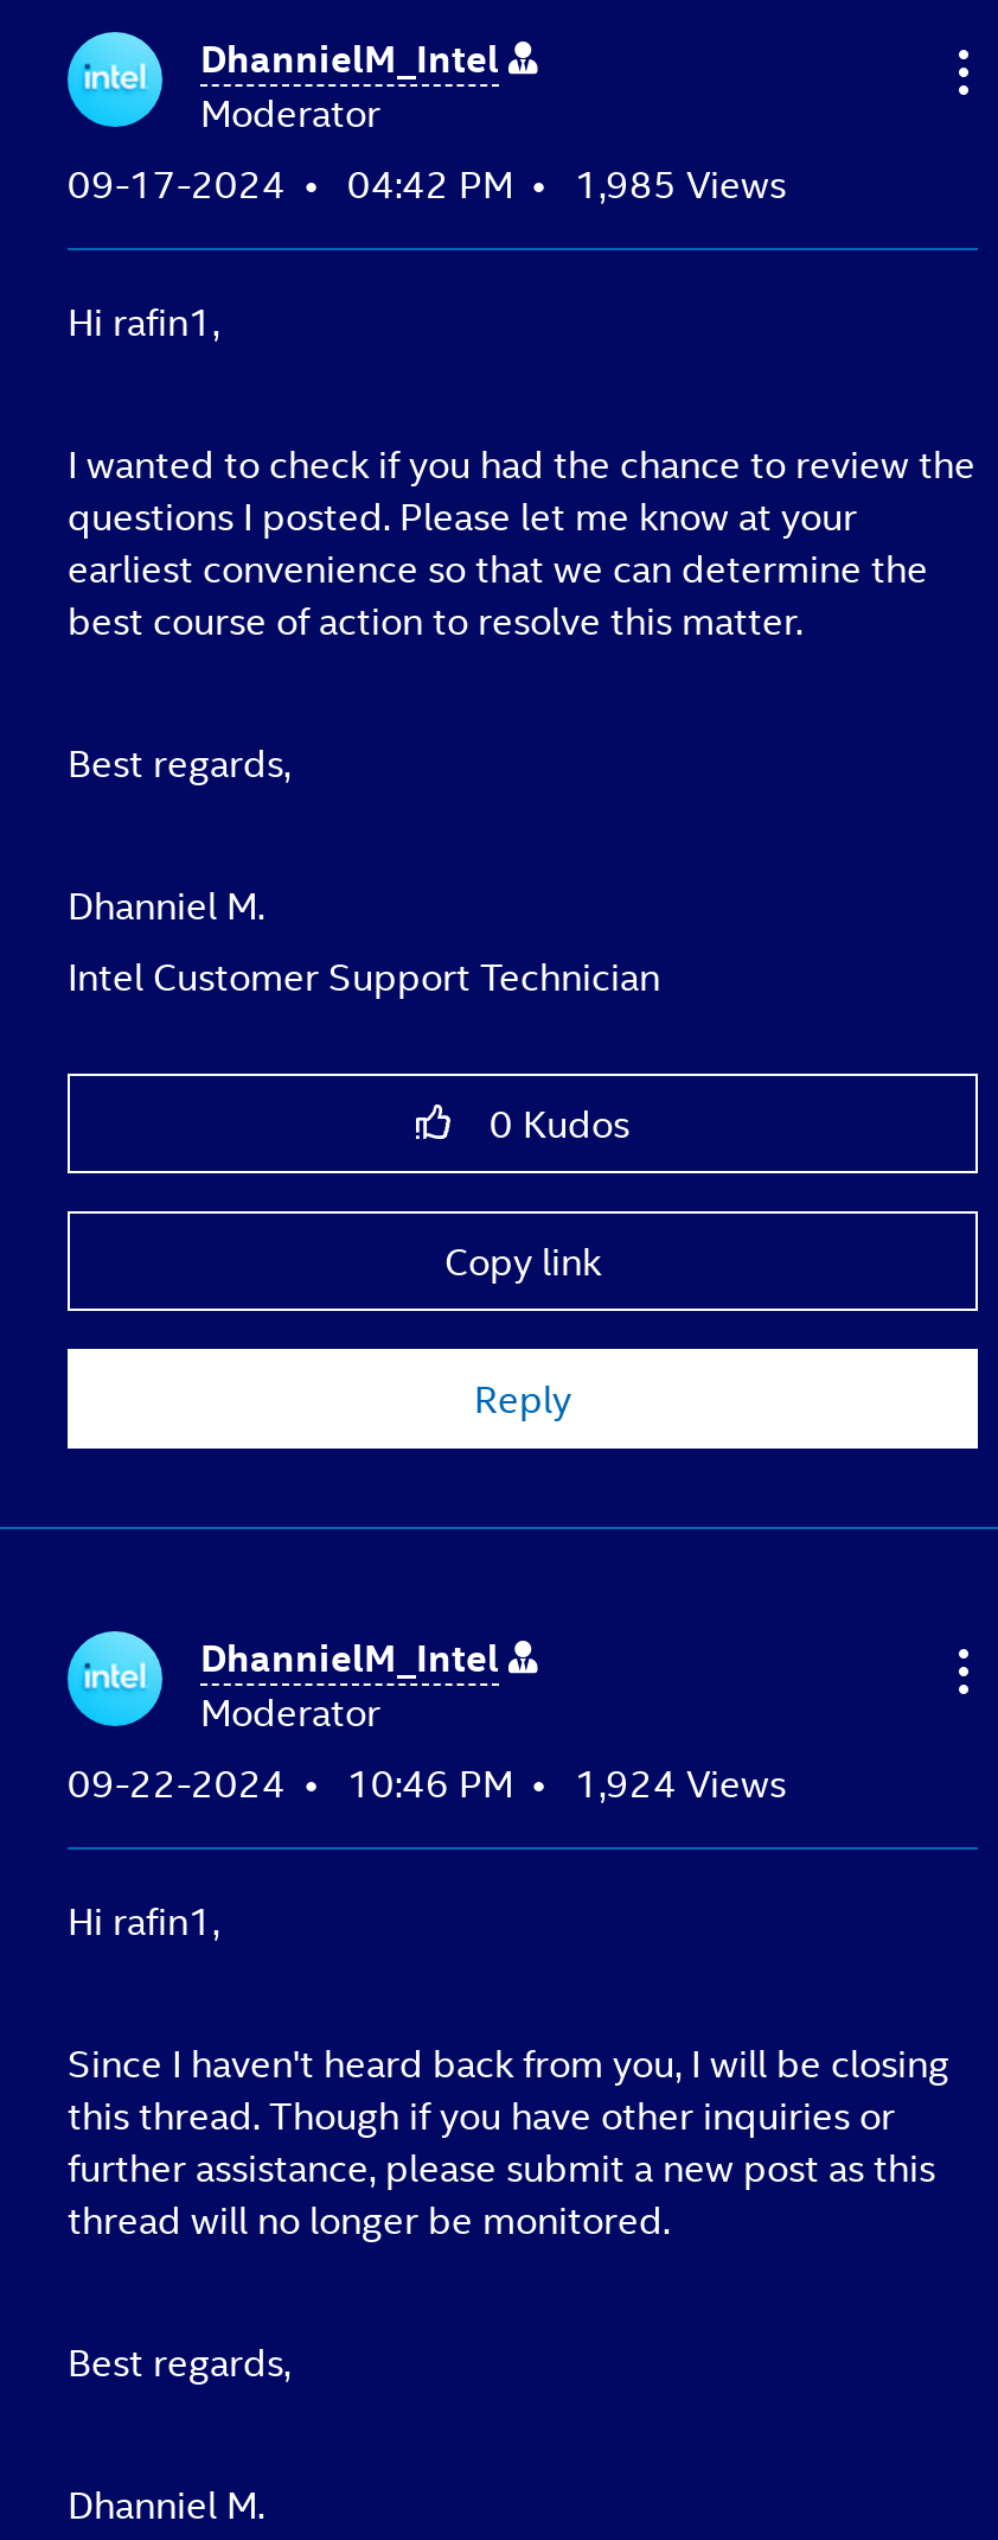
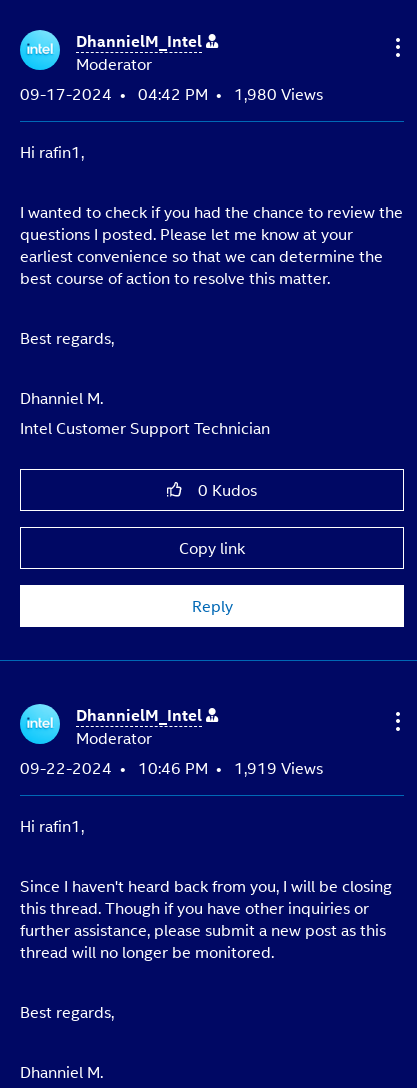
[68,154,786,209] 09-17-2024 04:42 PM 1,985 Views -> [20,81,323,104] 09-17-2024 04:42 PM 1,980 Views
[68,1753,786,1808] 09-22-2024 10:46 PM 1,924 Views -> [20,755,323,778] 09-22-2024 10:46 PM 1,919 Views

